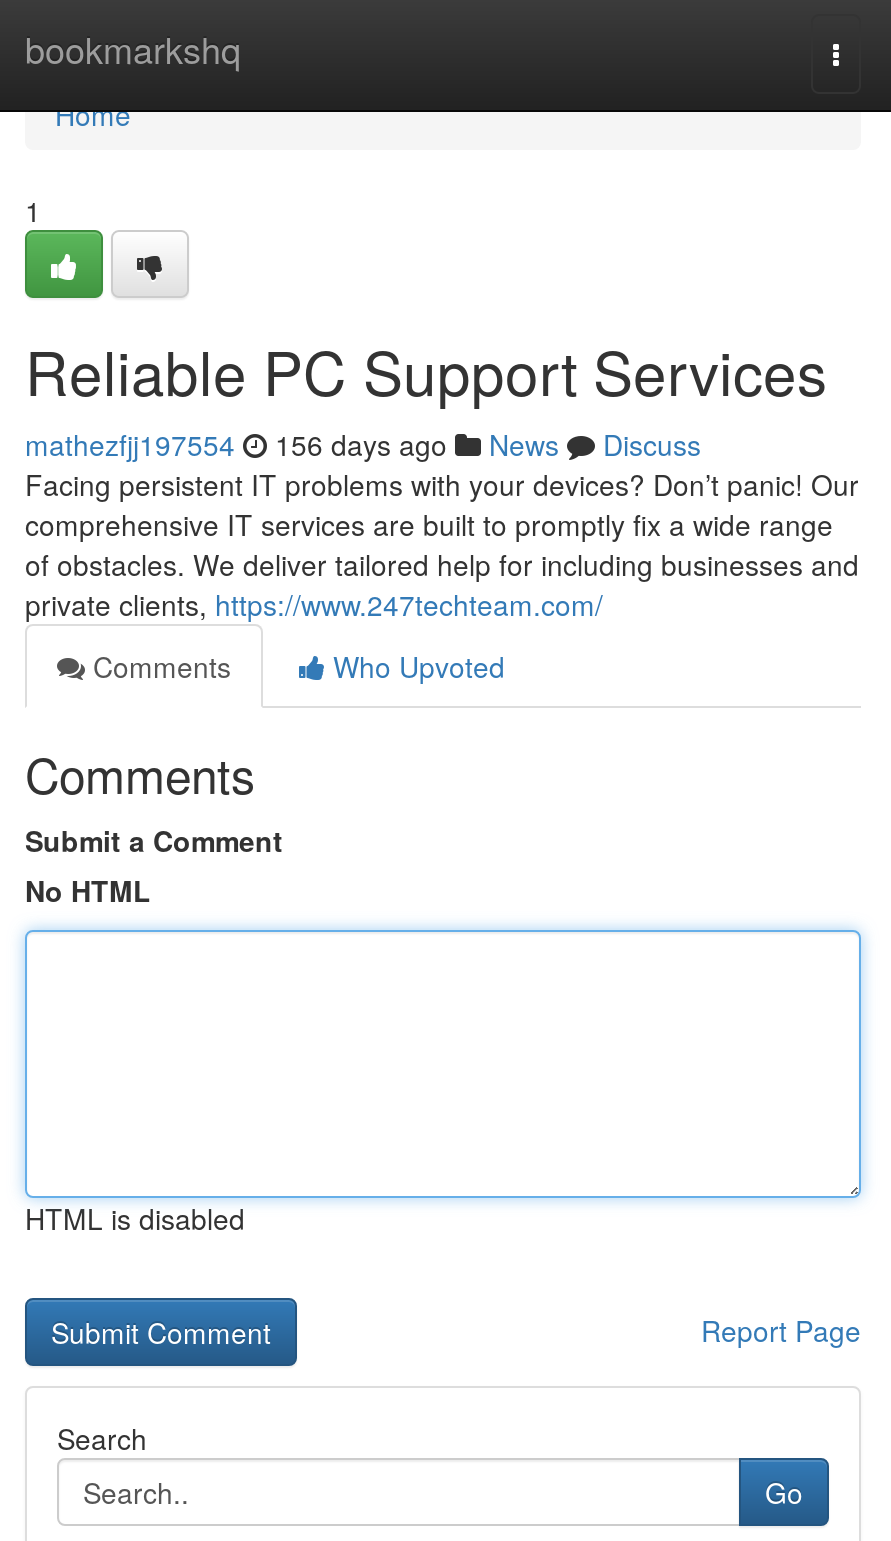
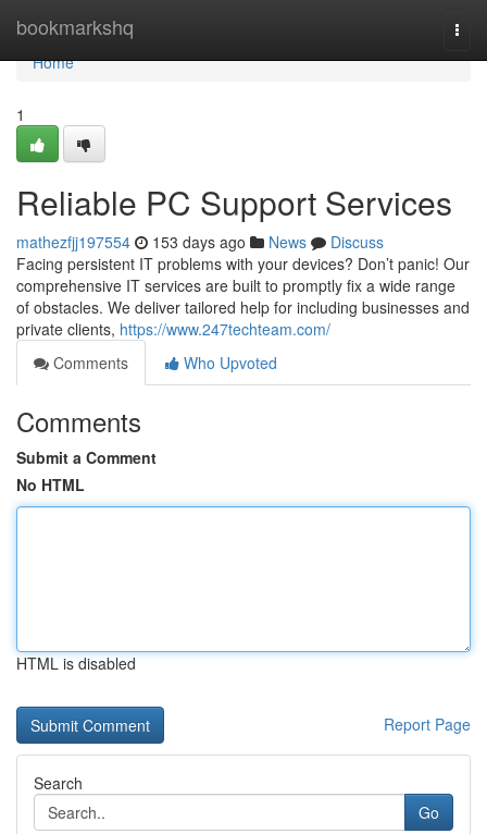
[25,424,701,464] mathezfjj197554 156 days ago News Discuss -> [16,231,384,253] mathezfjj197554 153 days ago News Discuss

